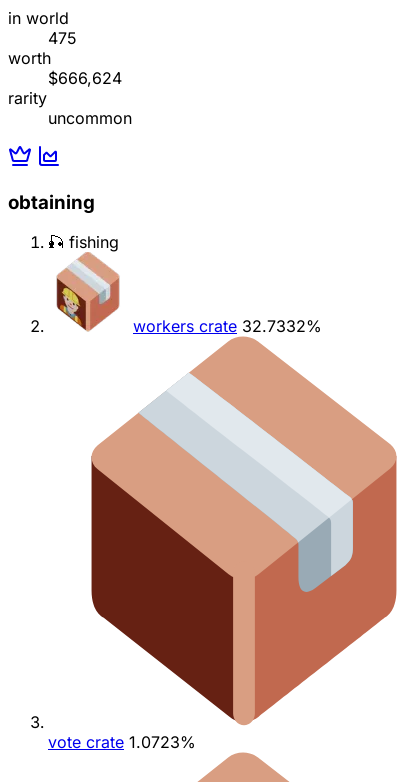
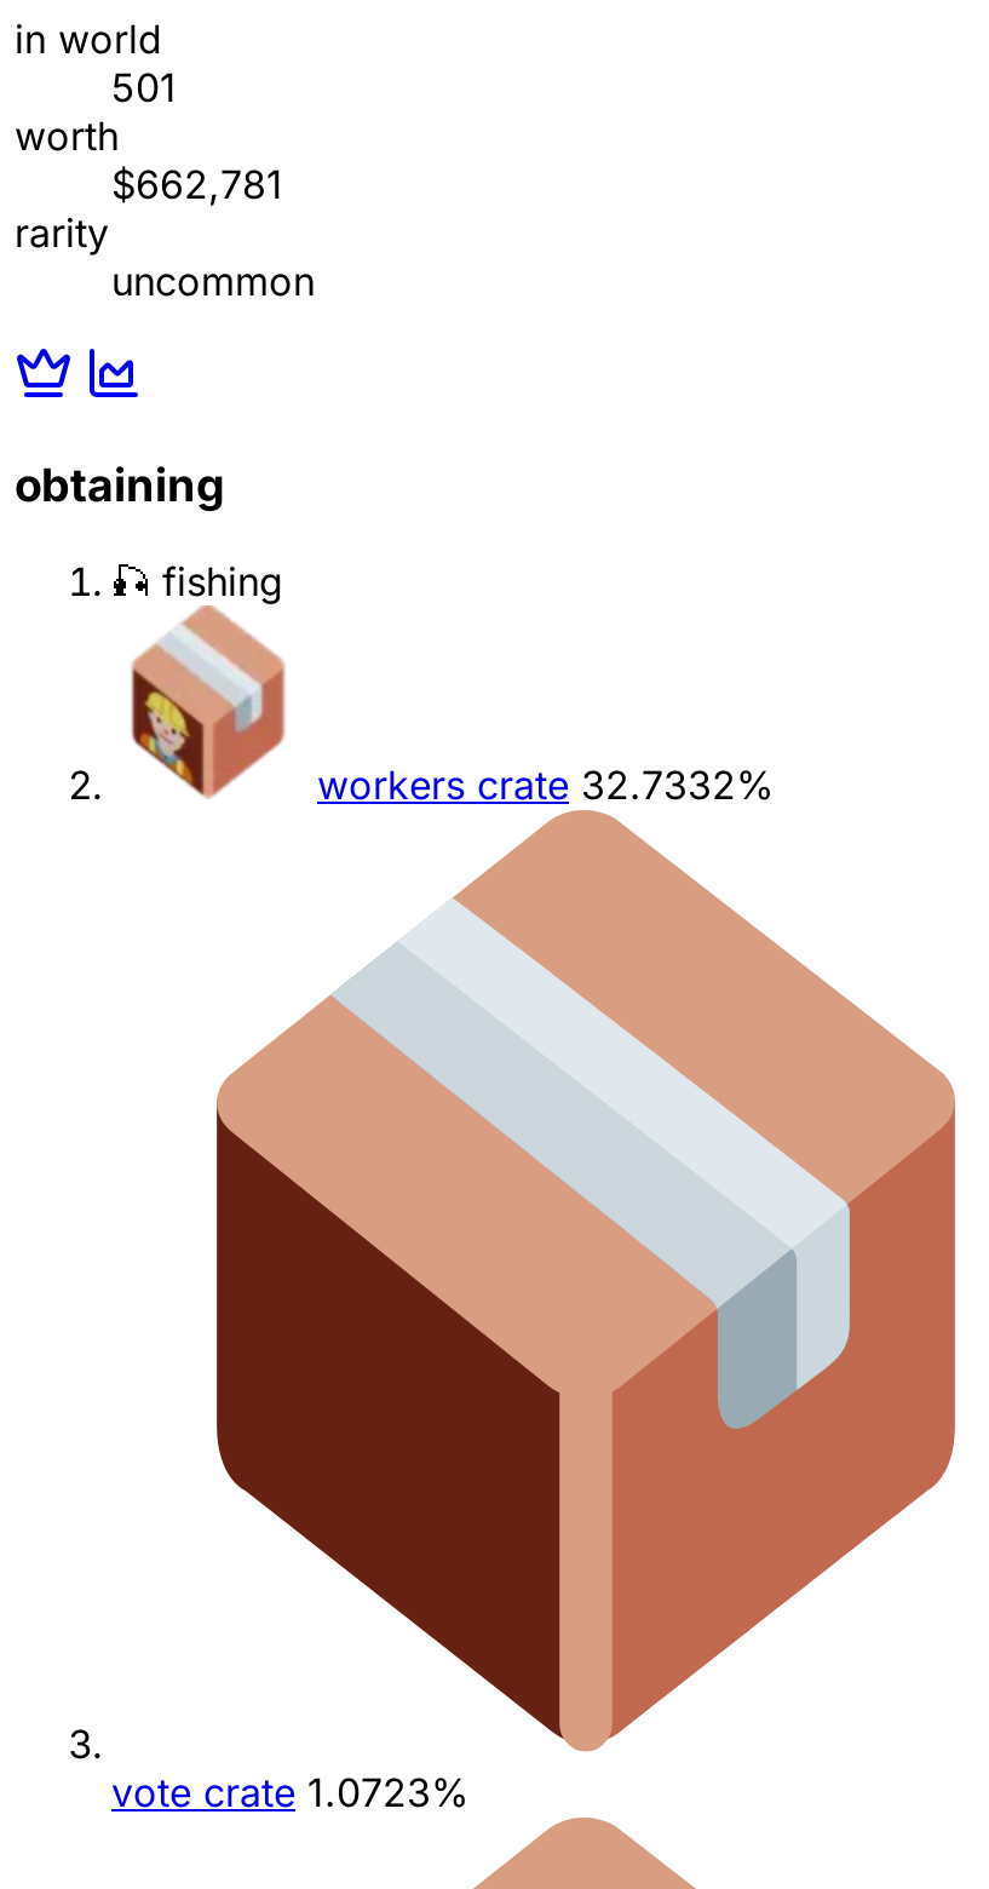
[48,28,77,48] 475 -> [111,63,177,111] 501
[48,68,122,88] $666,624 -> [111,160,283,208] $662,781

